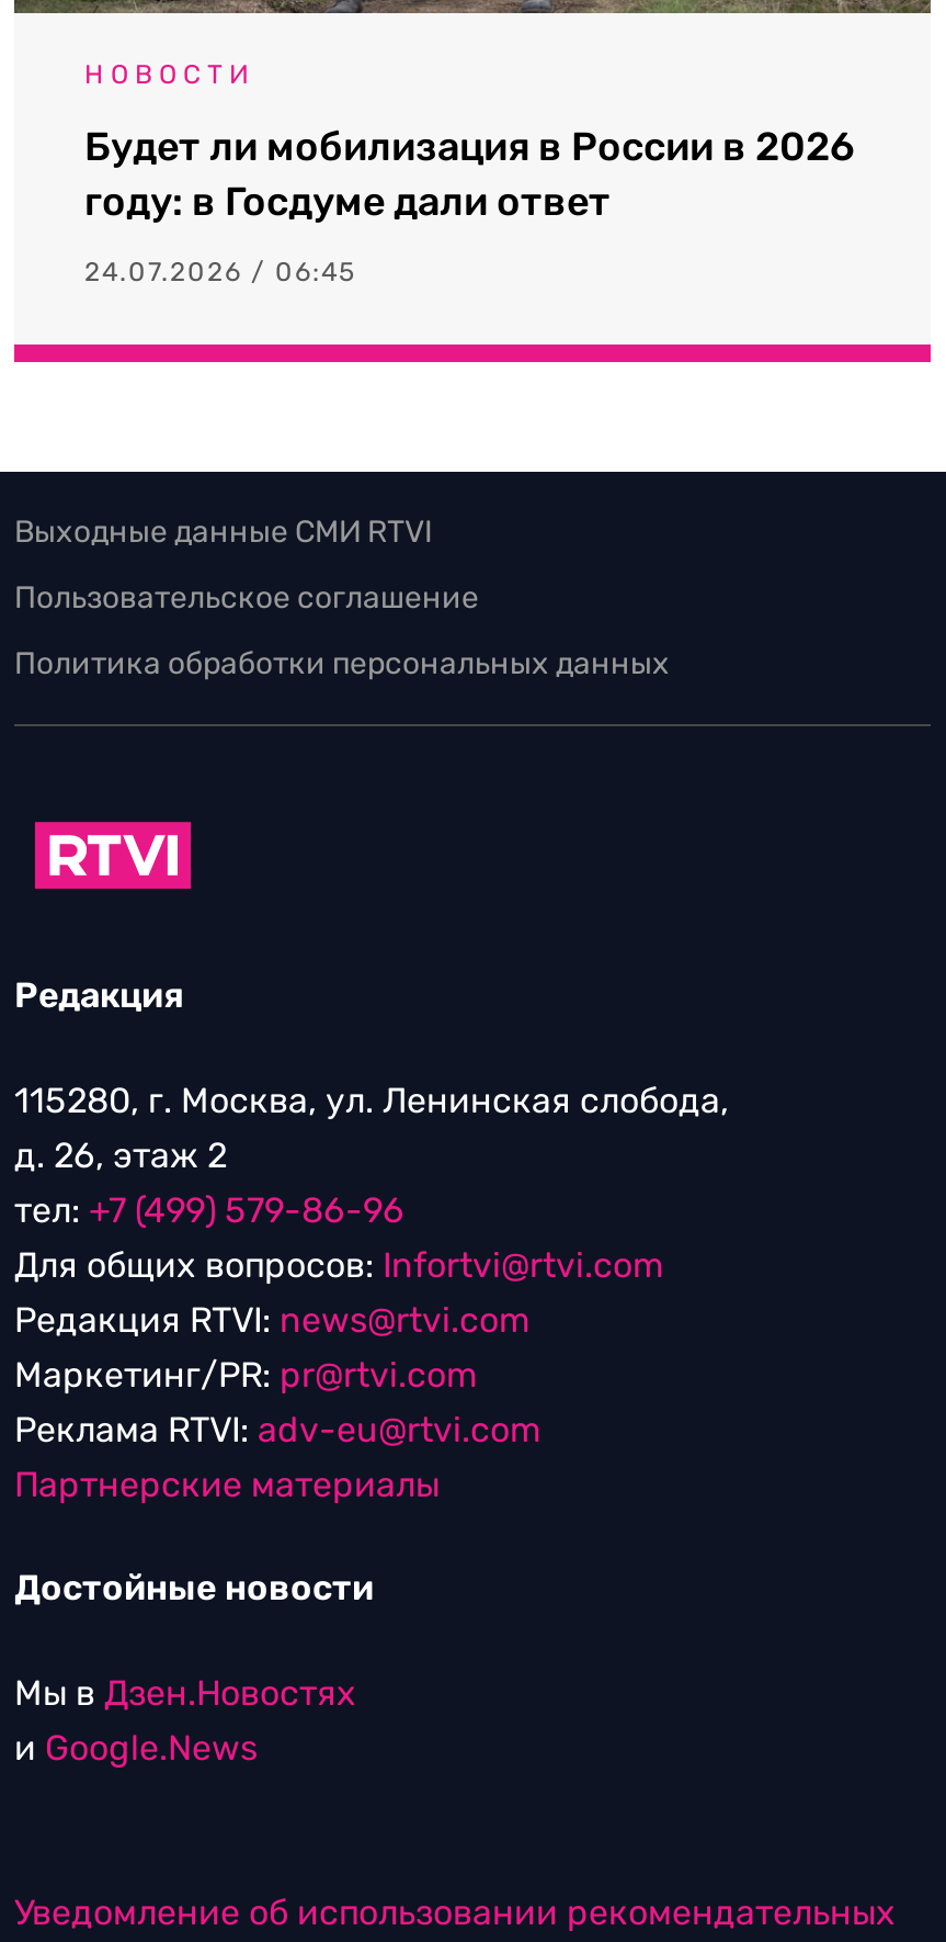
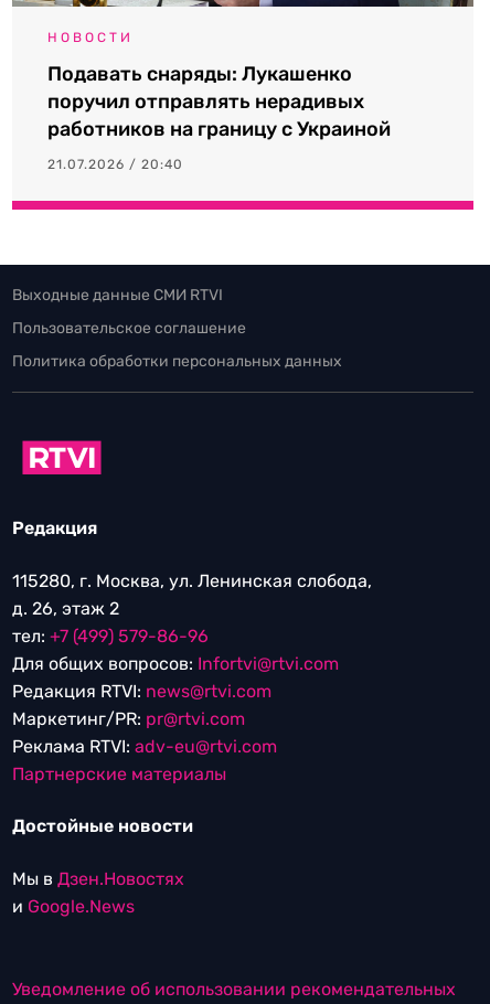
[84,123,854,226] Будет ли мобилизация в России в 2026 | году: в Госдуме дали ответ -> [47,62,391,141] Подавать снаряды: Лукашенко | поручил отправлять нерадивых | работников на границу с Украиной
[84,257,356,288] 24.07.2026 / 06:45 -> [47,157,183,172] 21.07.2026 / 20:40

